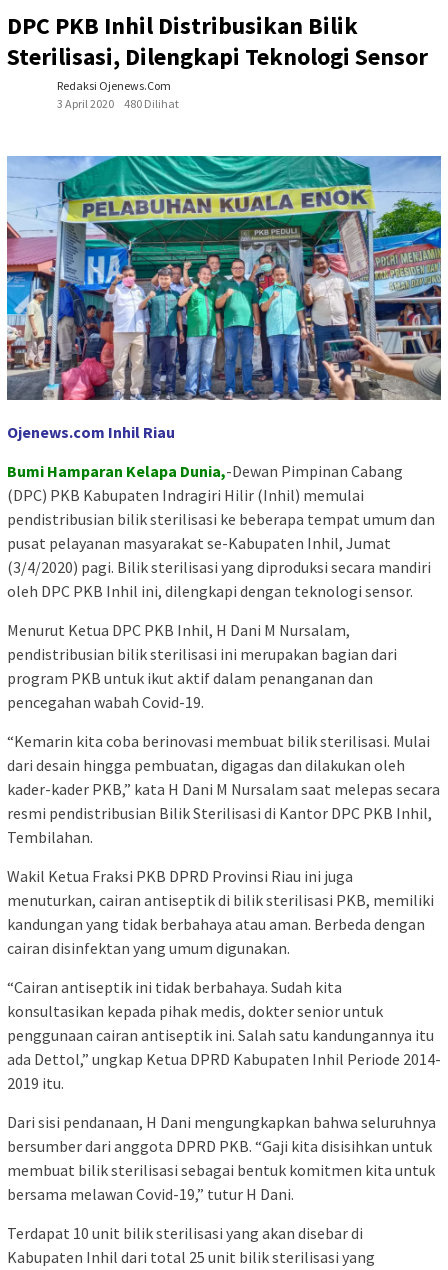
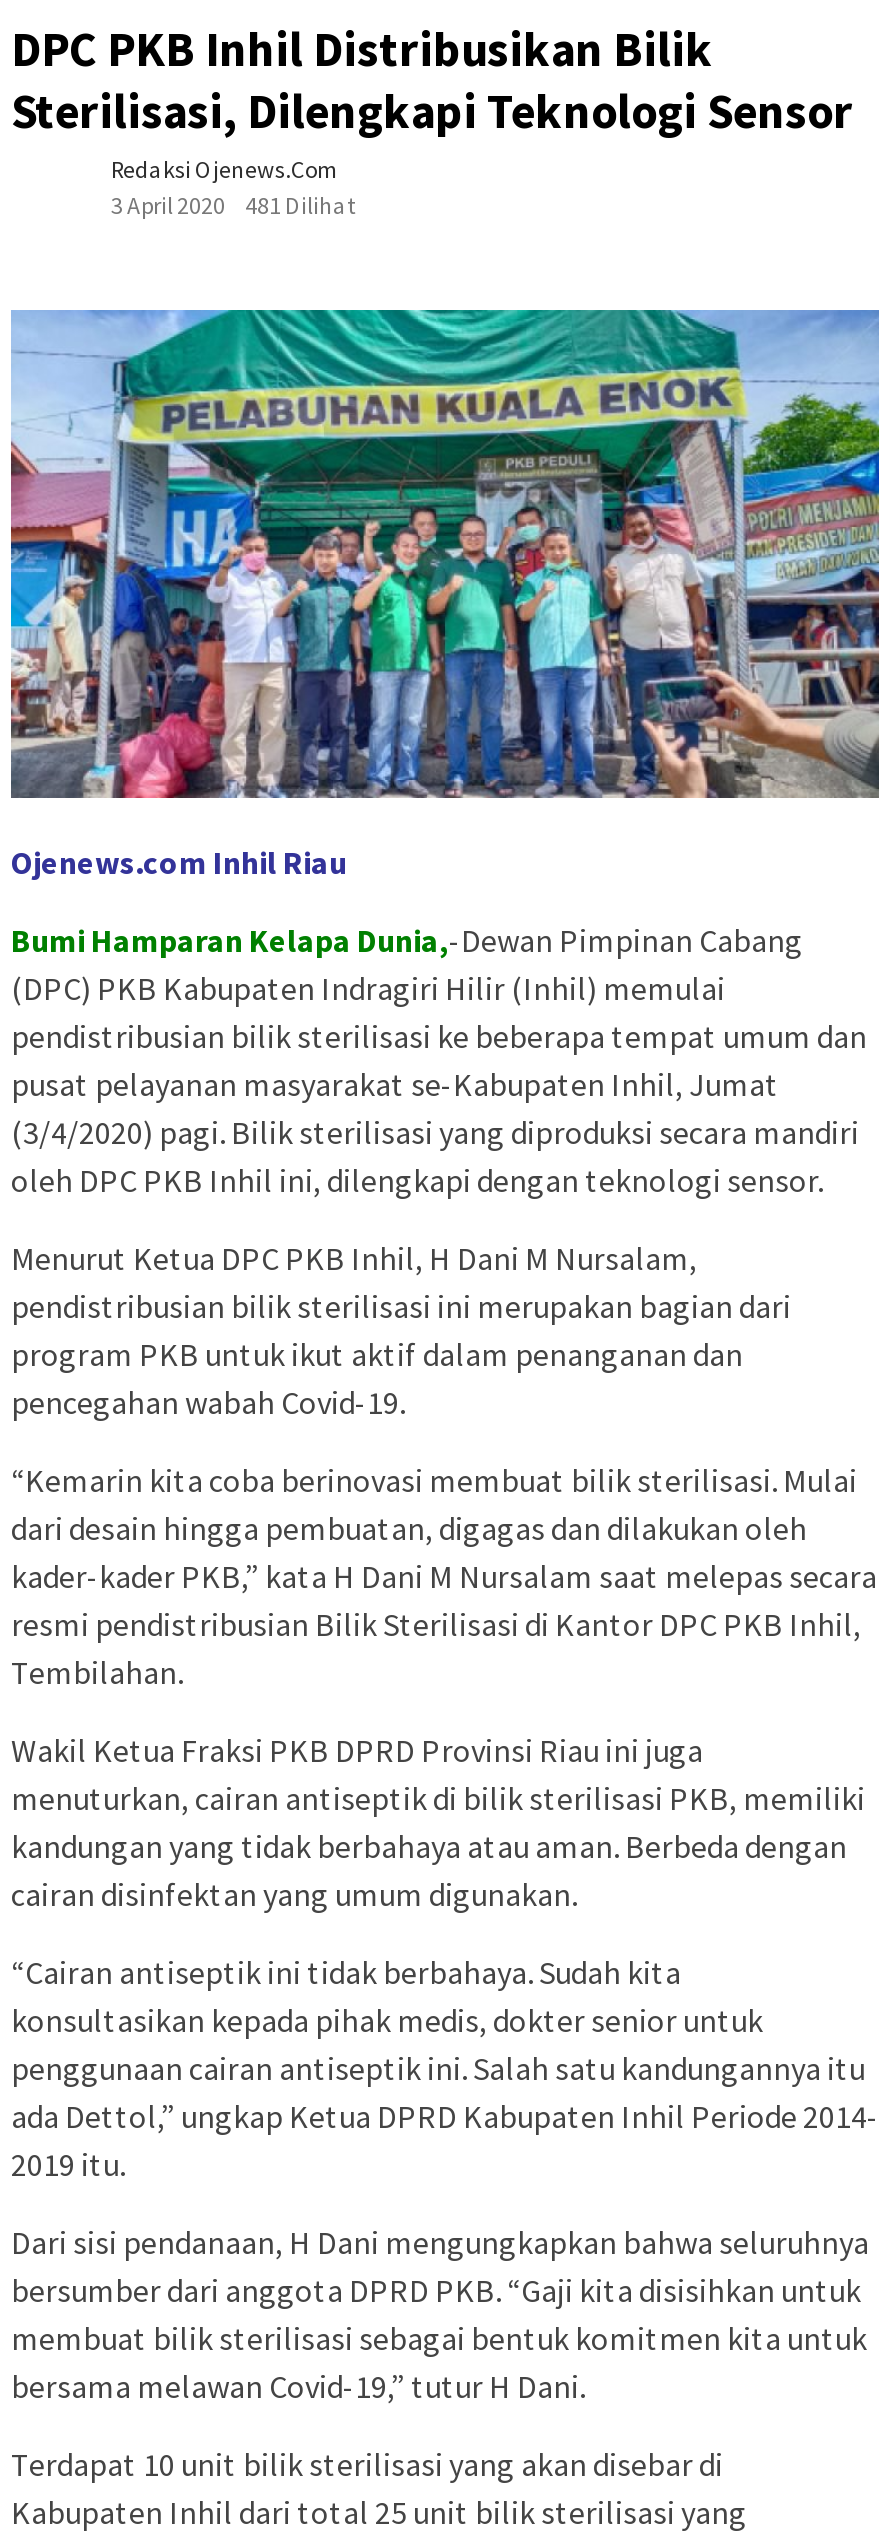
[57,96,179,111] 3 April 2020 480 Dilihat -> [111,191,355,221] 3 April 2020 481 Dilihat

